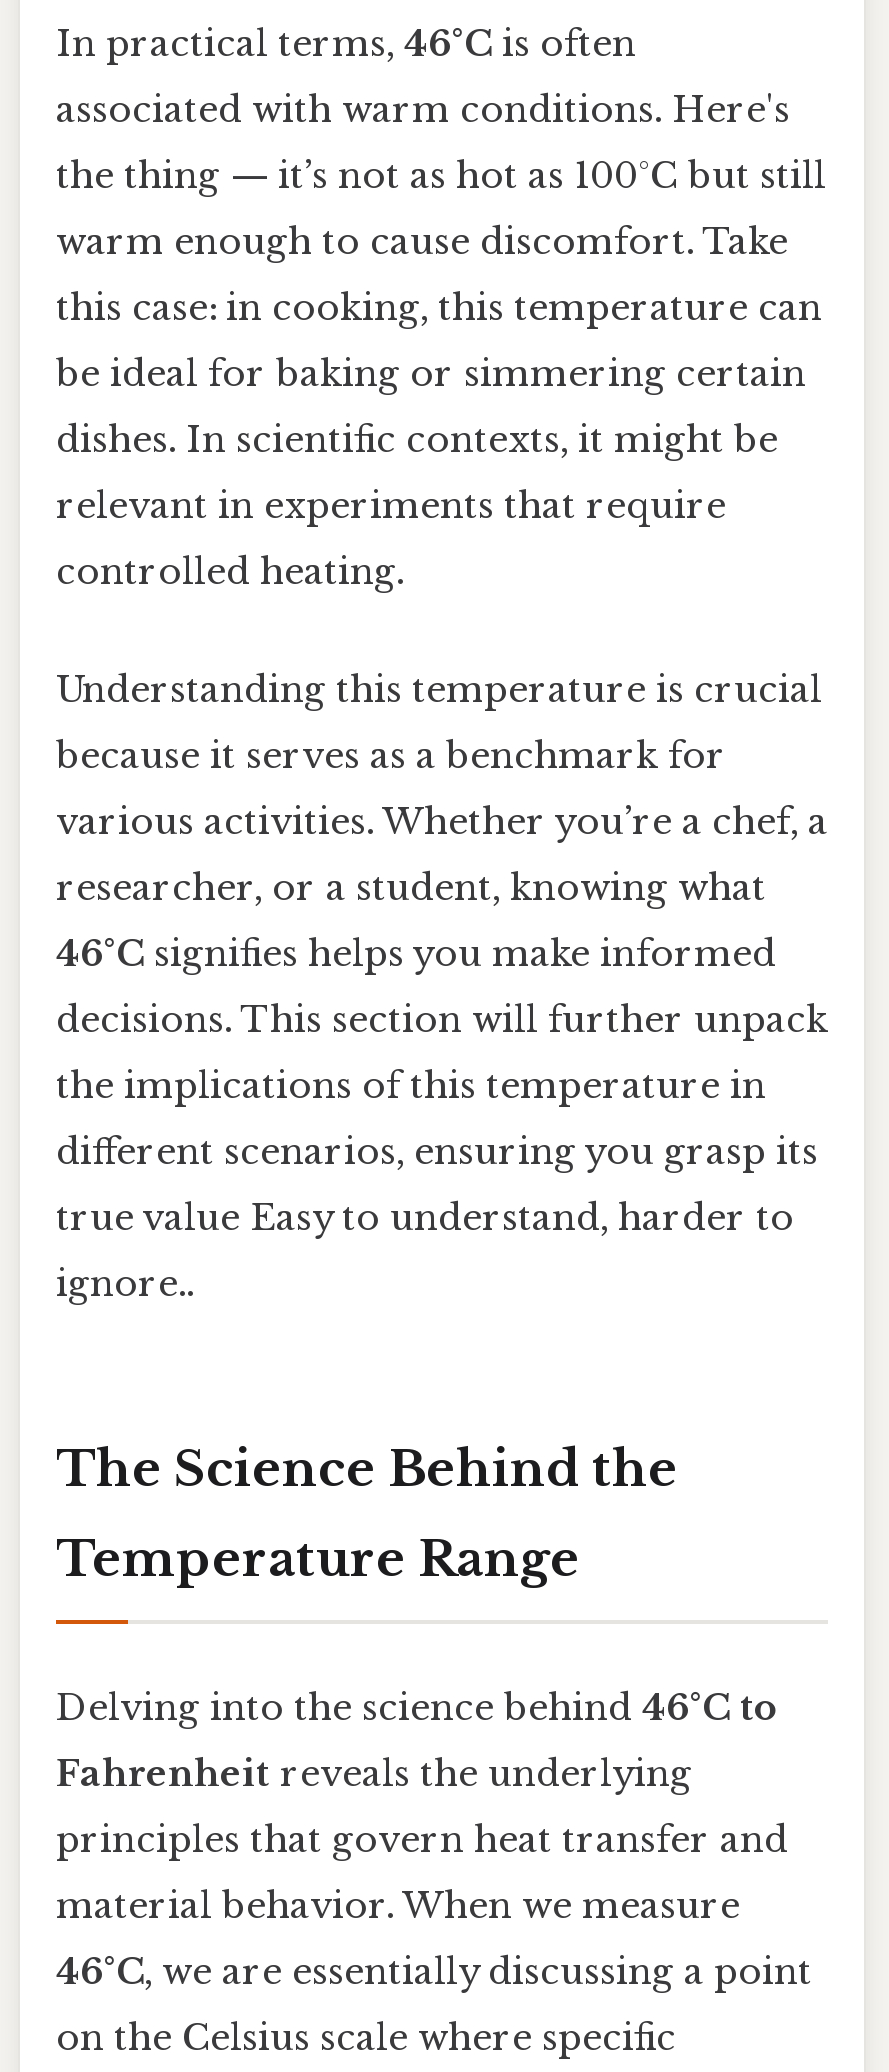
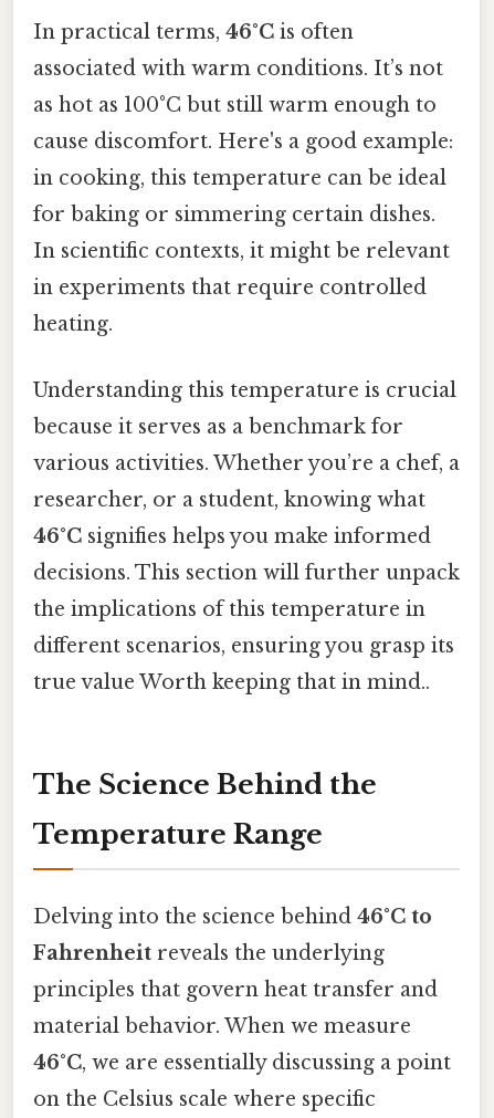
[56,87,790,131] associated with warm conditions. Here's -> [33,57,443,81] associated with warm conditions. It’s not
[56,153,826,197] the thing — it’s not as hot as 100°C but still -> [33,93,437,118] as hot as 100°C but still warm enough to
[56,219,788,263] warm enough to cause discomfort. Take -> [33,130,453,154] cause discomfort. Here's a good example:
[56,285,822,329] this case: in cooking, this temperature can -> [33,166,446,191] in cooking, this temperature can be ideal
[56,351,806,395] be ideal for baking or simmering certain -> [33,203,435,227] for baking or simmering certain dishes.
[56,417,778,461] dishes. In scientific contexts, it might be -> [33,239,450,264] In scientific contexts, it might be relevant
[56,483,726,527] relevant in experiments that require -> [33,276,427,300] in experiments that require controlled
[56,549,404,593] controlled heating. -> [33,312,113,337] heating.
[56,1195,794,1305] true value Easy to understand, harder to | ignore.. -> [33,670,430,694] true value Worth keeping that in mind..

